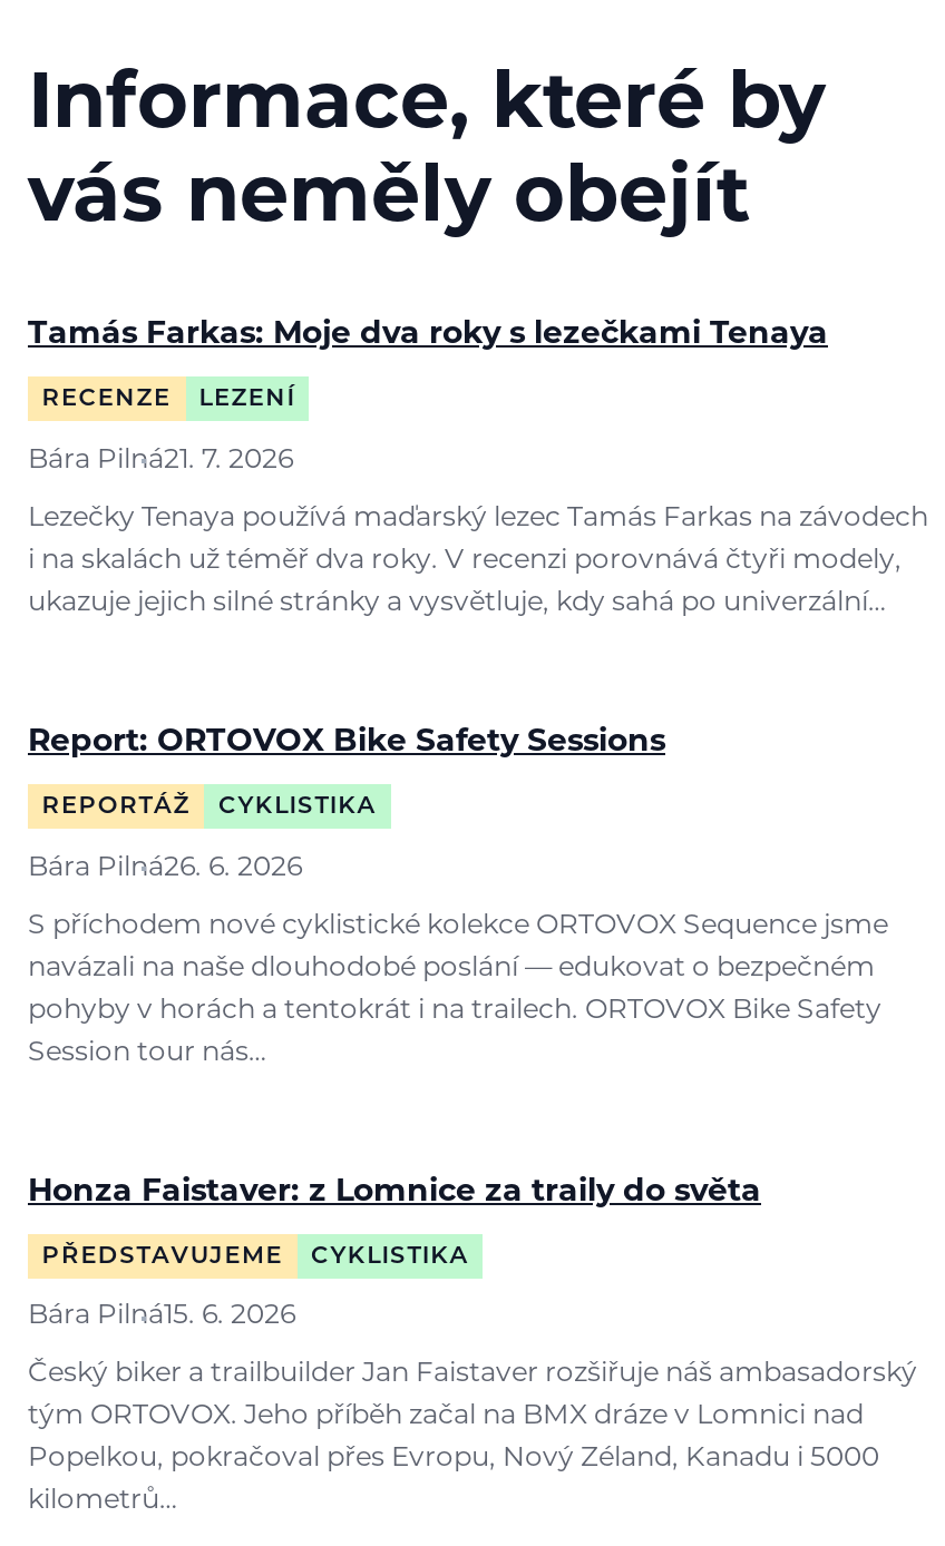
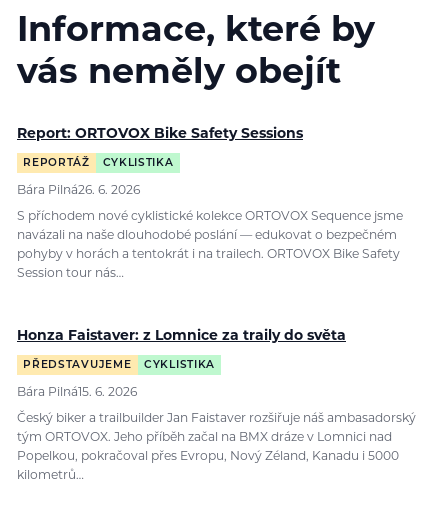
[28,319,928,617] Tamás Farkas: Moje dva roky s lezečkami Tenaya | RECENZE | LEZENÍ | Bára Pilná21. 7. 2026 | Lezečky Tenaya používá maďarský lezec Tamás Farkas na závodech | i na skalách už téměř dva roky. V recenzi porovnává čtyři modely, | ukazuje jejich silné stránky a vysvětluje, kdy sahá po univerzální… -> none

